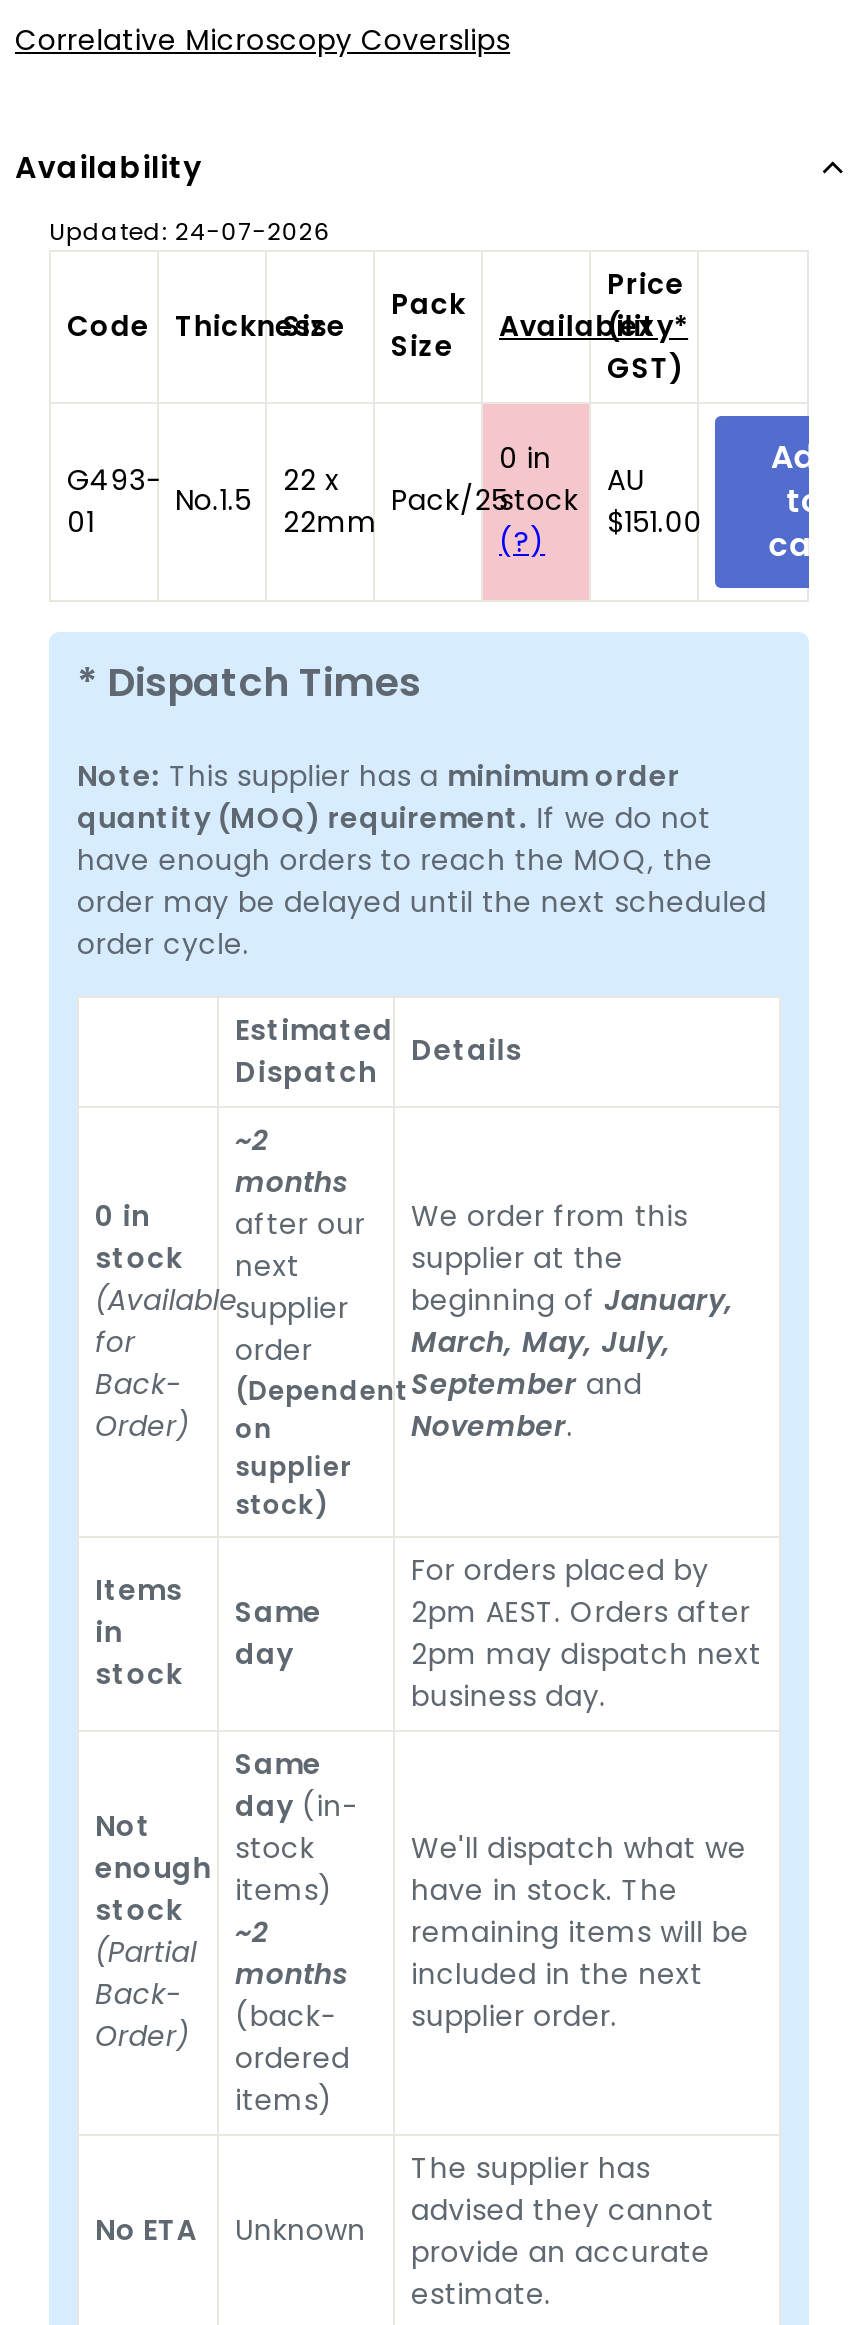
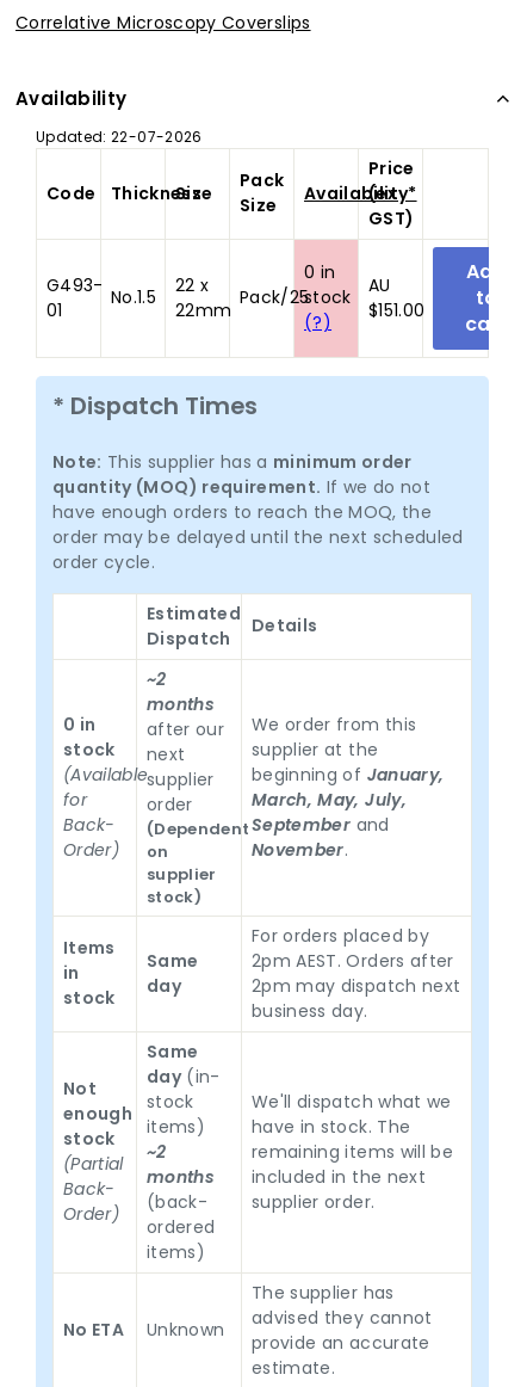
[49,216,330,248] Updated: 24-07-2026 -> [36,128,202,147] Updated: 22-07-2026

